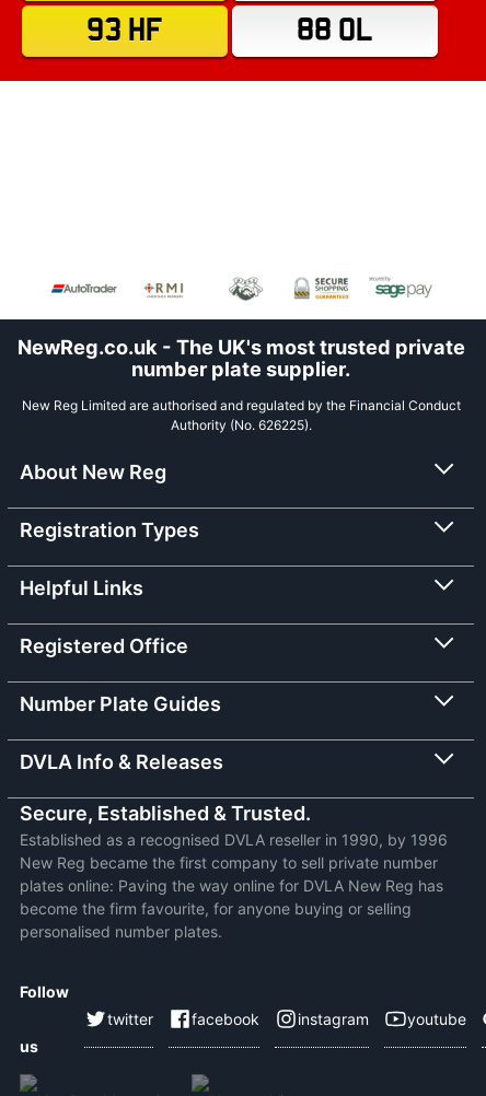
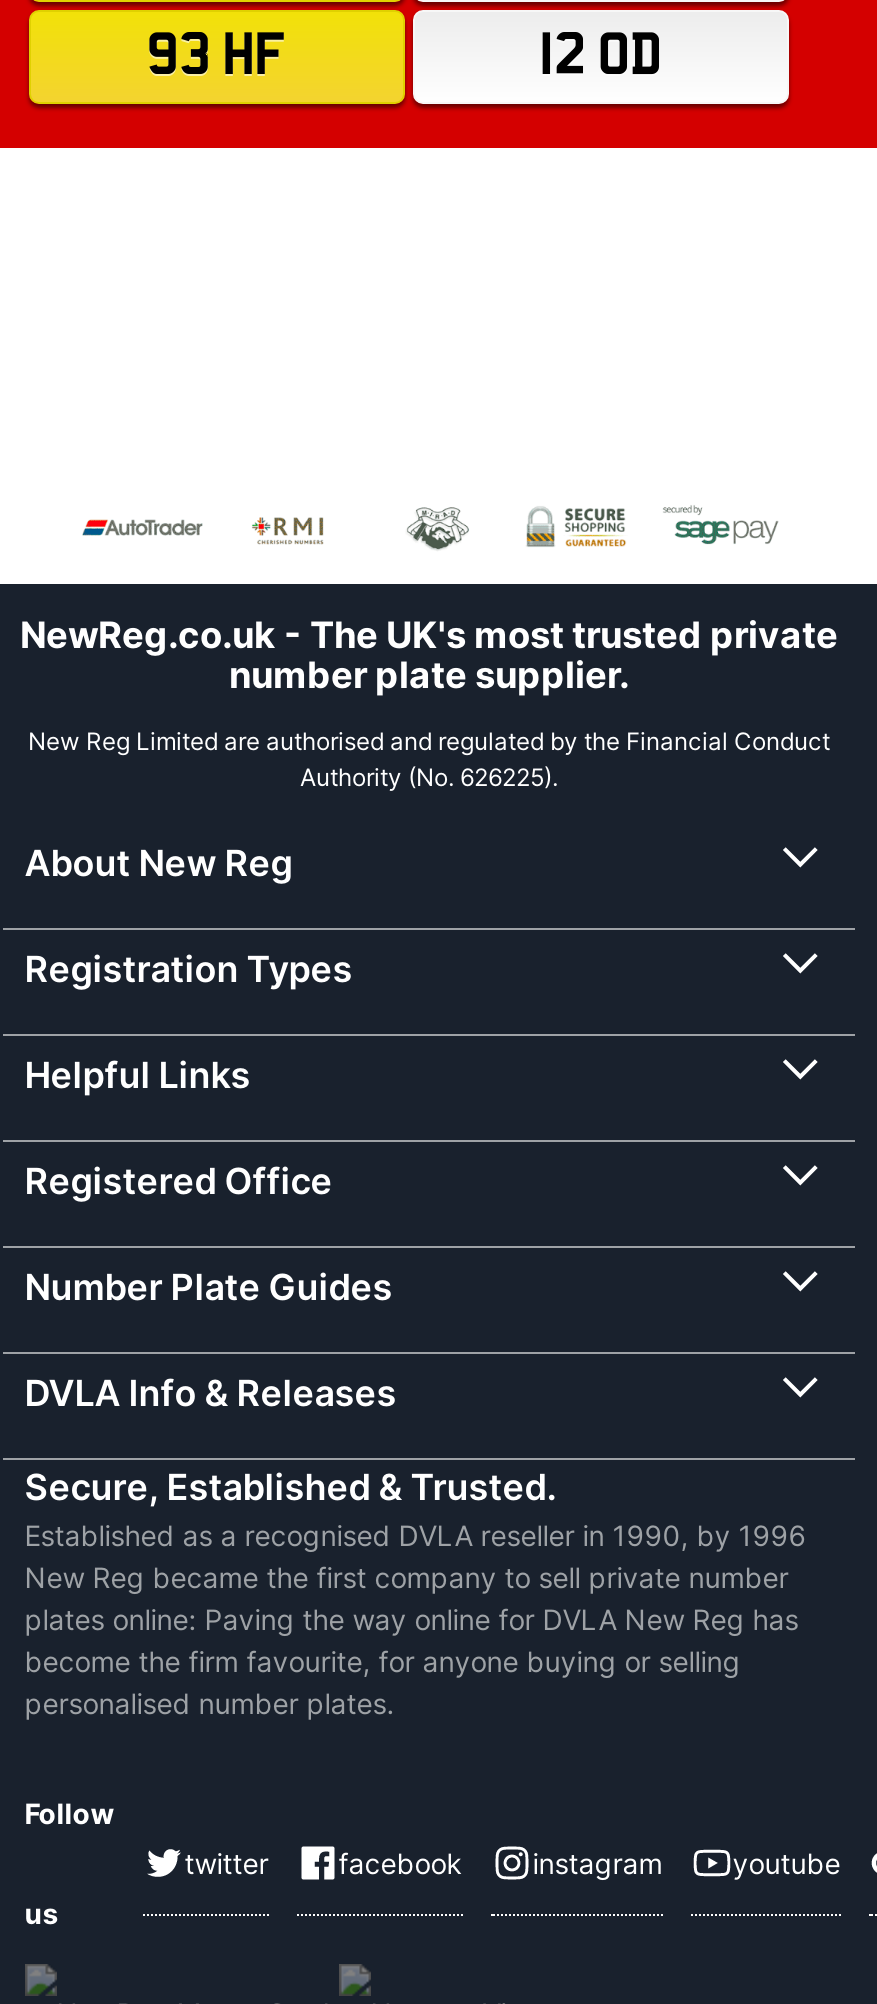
[297,14,373,47] 88 OL -> [540,25,662,85] 12 OD

